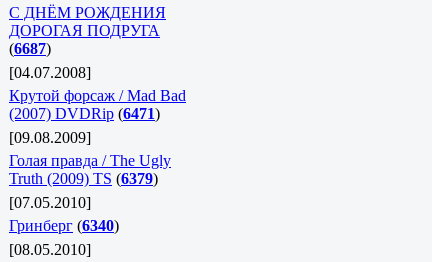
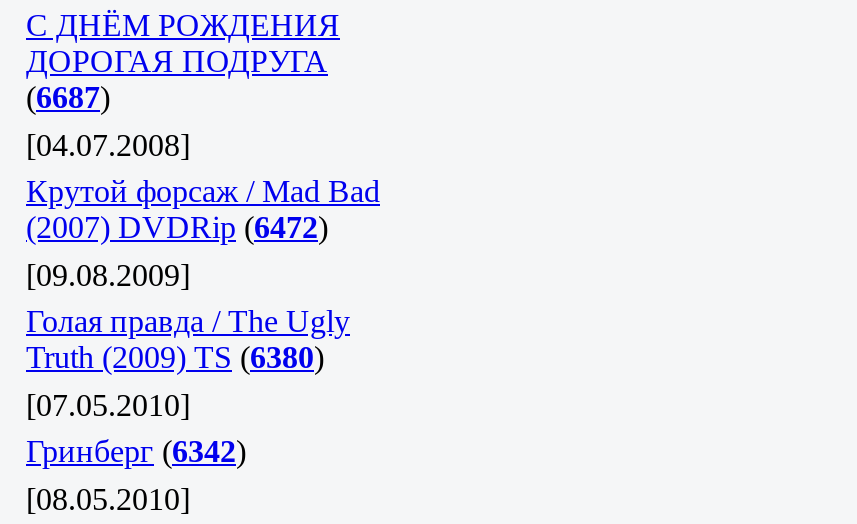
[9,105,160,122] (2007) DVDRip (6471) -> [26,210,328,244] (2007) DVDRip (6472)
[9,170,158,187] Truth (2009) TS (6379) -> [26,340,324,374] Truth (2009) TS (6380)
[9,217,119,234] Гринберг (6340) -> [26,434,246,468] Гринберг (6342)

